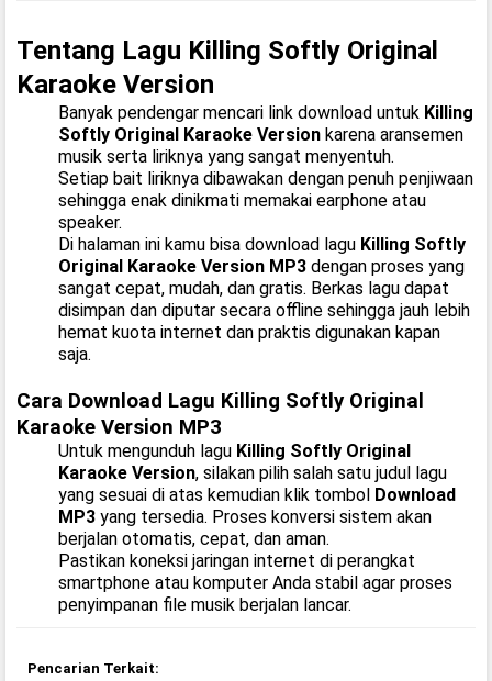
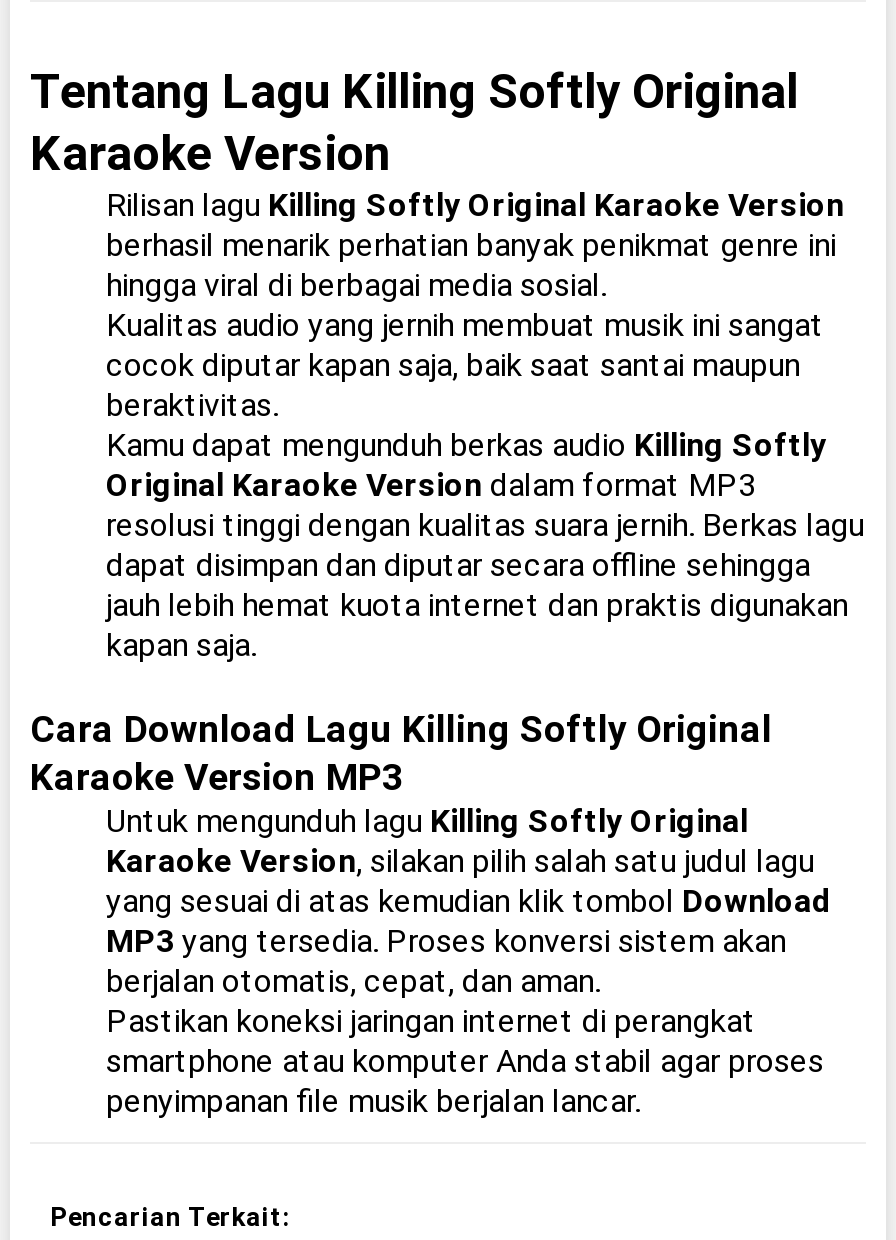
[58,102,473,365] Banyak pendengar mencari link download untuk Killing | Softly Original Karaoke Version karena aransemen | musik serta liriknya yang sangat menyentuh. | Setiap bait liriknya dibawakan dengan penuh penjiwaan | sehingga enak dinikmati memakai earphone atau | speaker. | Di halaman ini kamu bisa download lagu Killing Softly | Original Karaoke Version MP3 dengan proses yang | sangat cepat, mudah, dan gratis. Berkas lagu dapat | disimpan dan diputar secara offline sehingga jauh lebih | hemat kuota internet dan praktis digunakan kapan | saja. -> [106,186,864,664] Rilisan lagu Killing Softly Original Karaoke Version | berhasil menarik perhatian banyak penikmat genre ini | hingga viral di berbagai media sosial. | Kualitas audio yang jernih membuat musik ini sangat | cocok diputar kapan saja, baik saat santai maupun | beraktivitas. | Kamu dapat mengunduh berkas audio Killing Softly | Original Karaoke Version dalam format MP3 | resolusi tinggi dengan kualitas suara jernih. Berkas lagu | dapat disimpan dan diputar secara offline sehingga | jauh lebih hemat kuota internet dan praktis digunakan | kapan saja.

